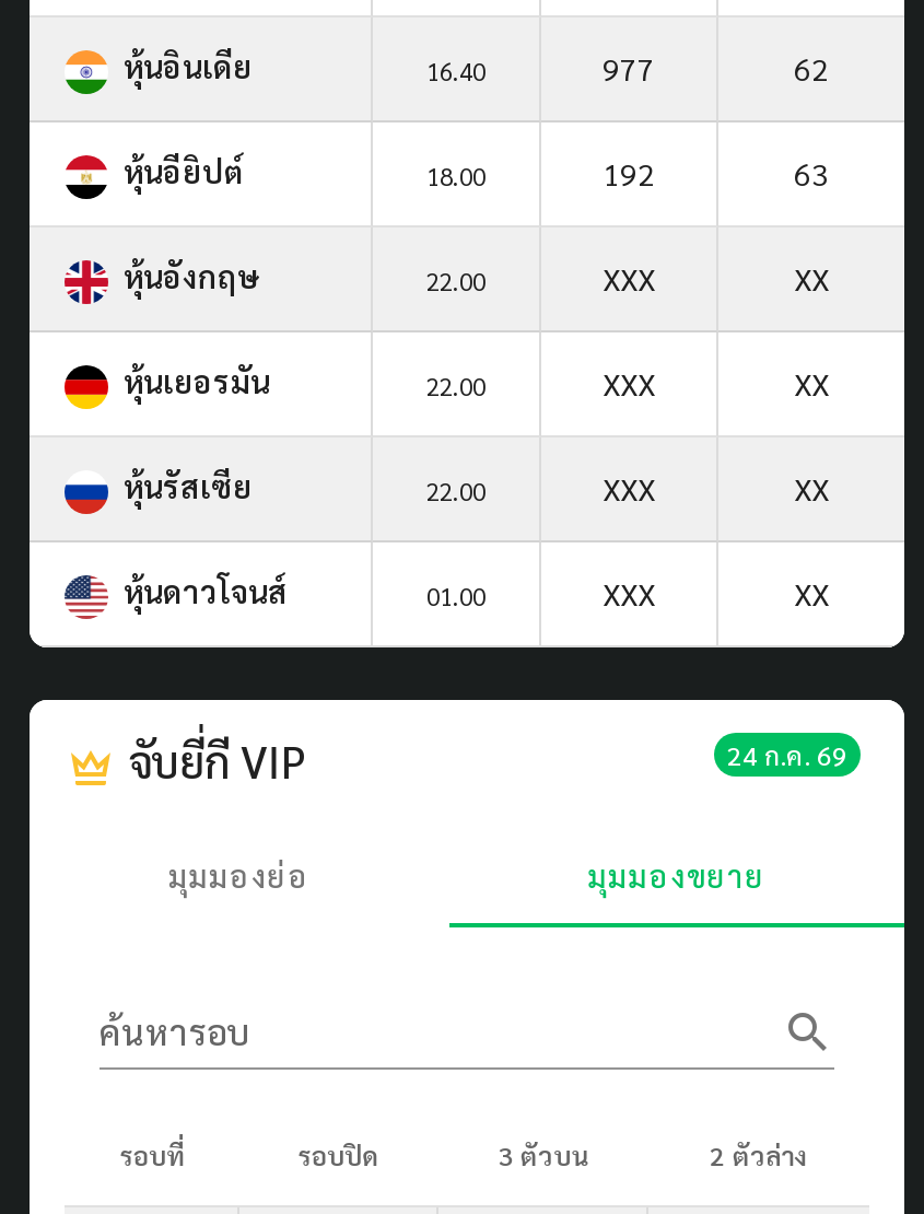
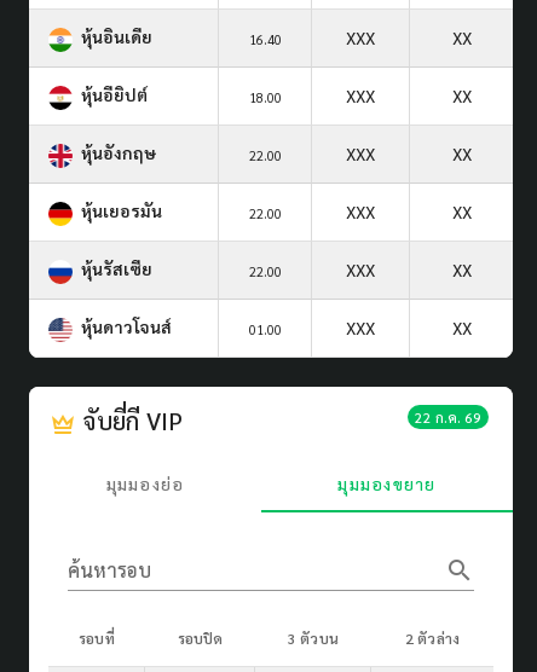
[603,48,829,87] 977 | 62 -> [346,26,471,48] XXX | XX
[603,153,829,192] 192 | 63 -> [346,84,471,106] XXX | XX
[727,737,847,772] 24 ก.ค. 69 -> [415,407,481,426] 22 ก.ค. 69

